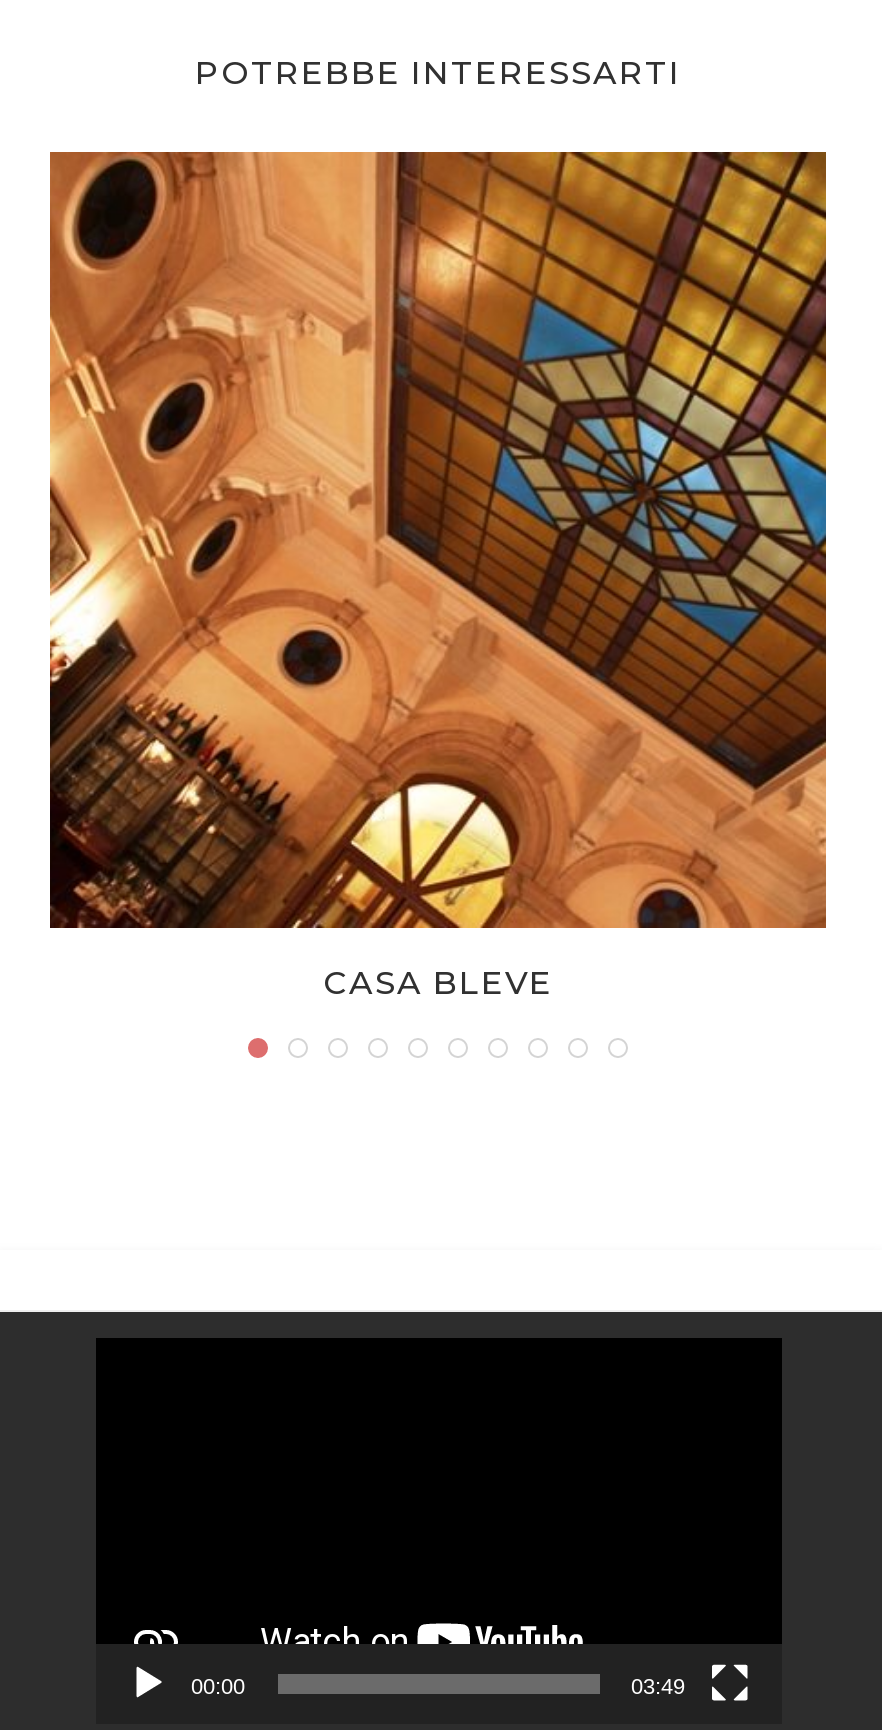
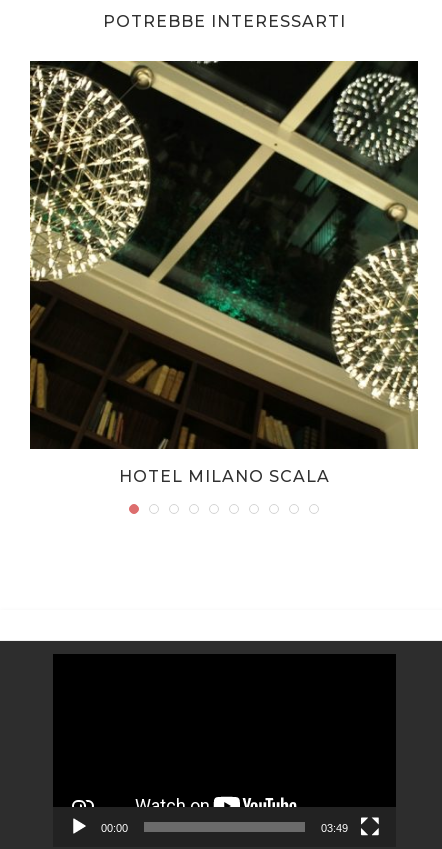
[48,150,828,1002] [image] | CASA BLEVE -> [29,60,419,486] [image] | HOTEL MILANO SCALA

